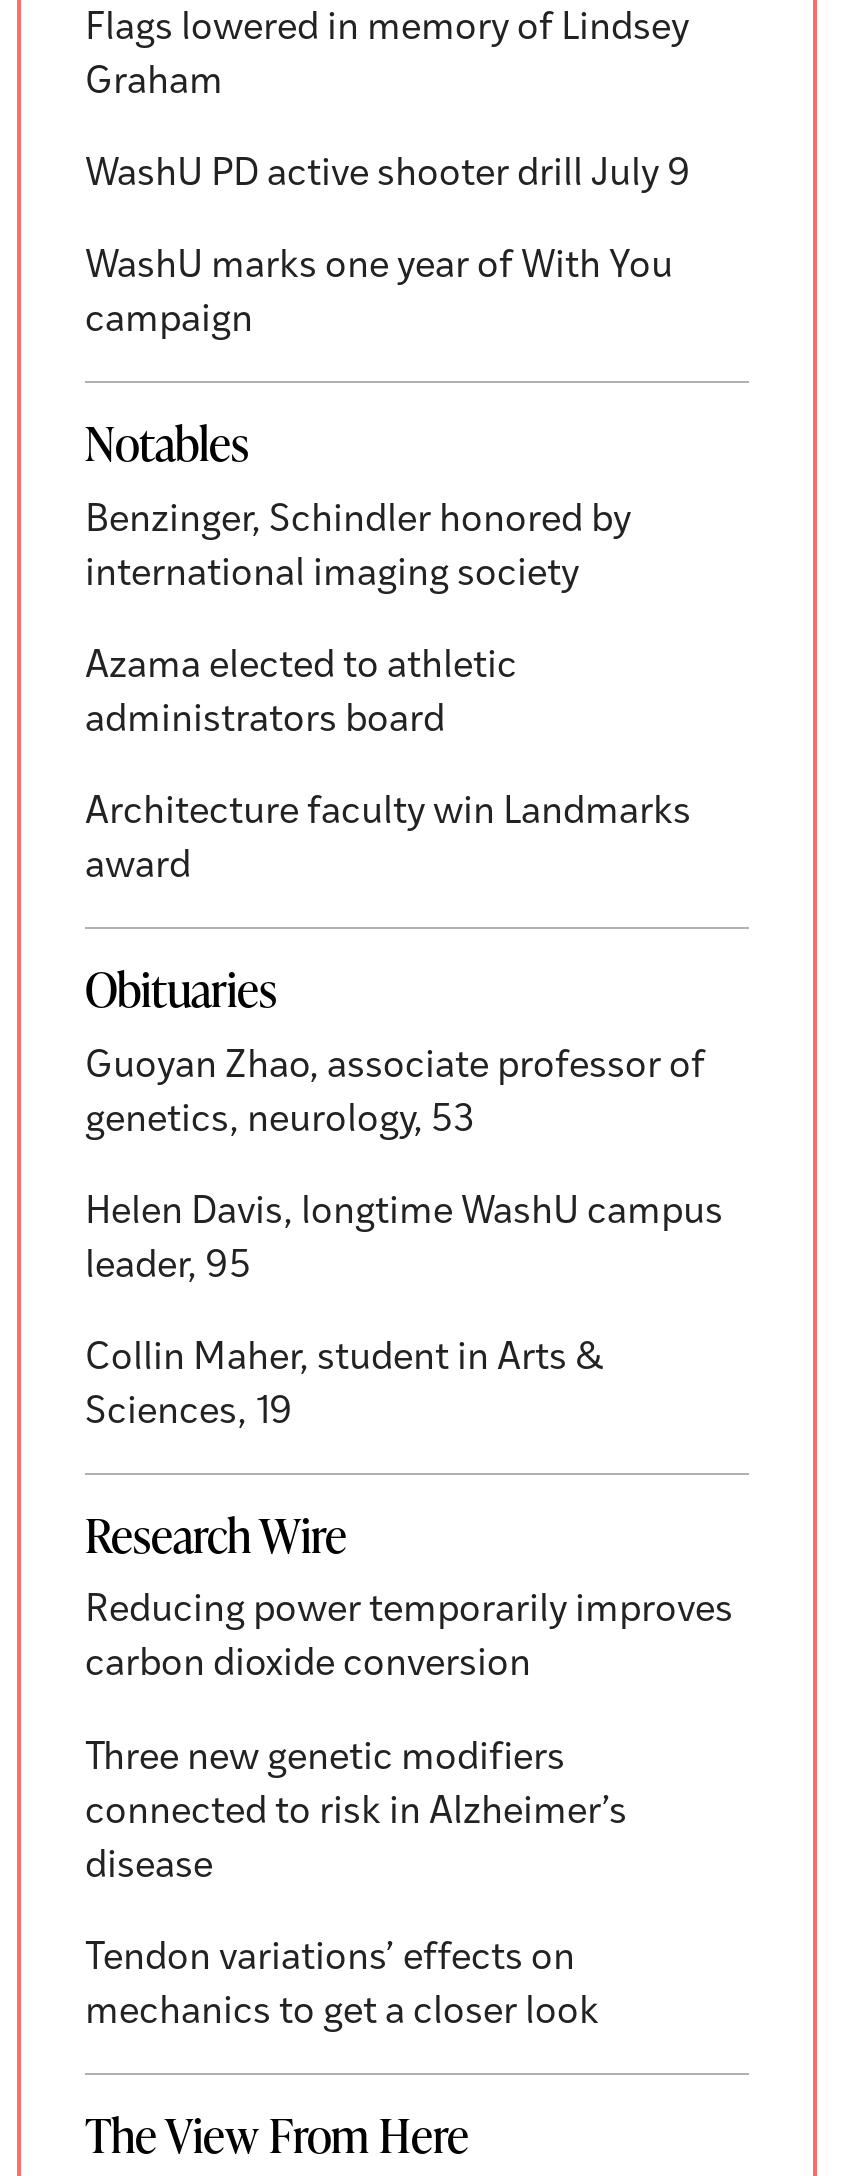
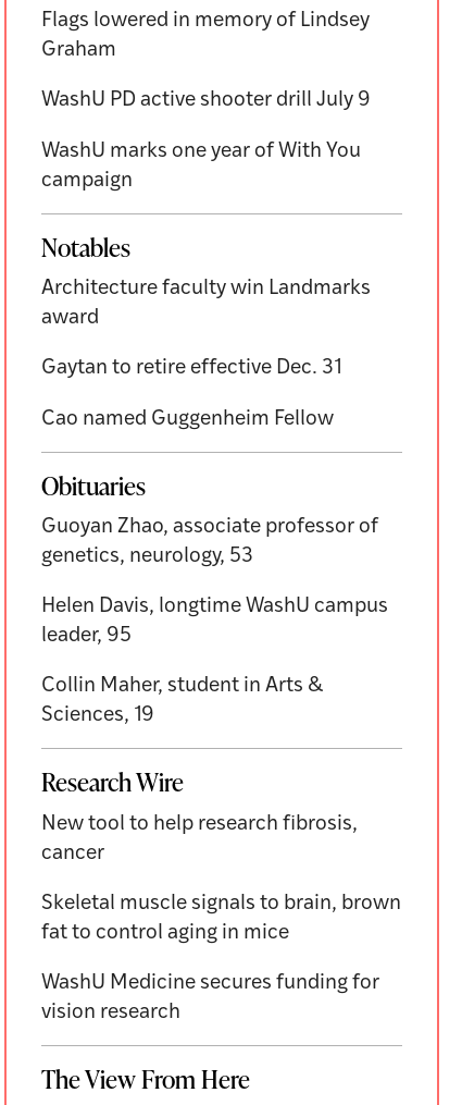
[85,502,631,741] Benzinger, Schindler honored by | international imaging society | Azama elected to athletic | administrators board -> none
moved [85,795,691,887] -> [41,279,371,329]: Architecture faculty win Landmarks | award
none -> [41,358,342,429] Gaytan to retire effective Dec. 31 | Cao named Guggenheim Fellow
[85,1594,733,1686] Reducing power temporarily improves | carbon dioxide conversion -> [41,814,358,864] New tool to help research fibrosis, | cancer
[85,1740,627,1886] Three new genetic modifiers | connected to risk in Alzheimer’s | disease -> [41,894,401,944] Skeletal muscle signals to brain, brown | fat to control aging in mice
[85,1941,599,2033] Tendon variations’ effects on | mechanics to get a closer look -> [41,974,379,1024] WashU Medicine secures funding for | vision research

